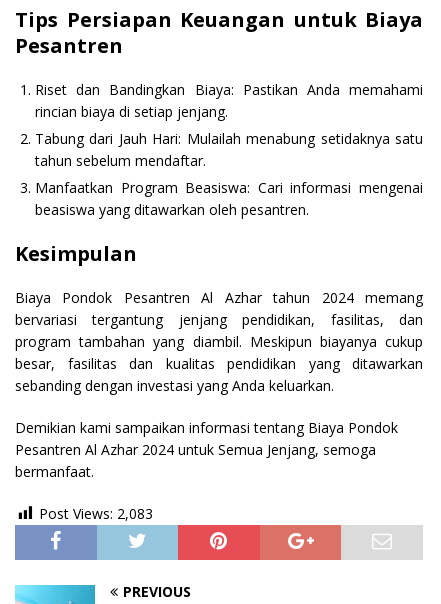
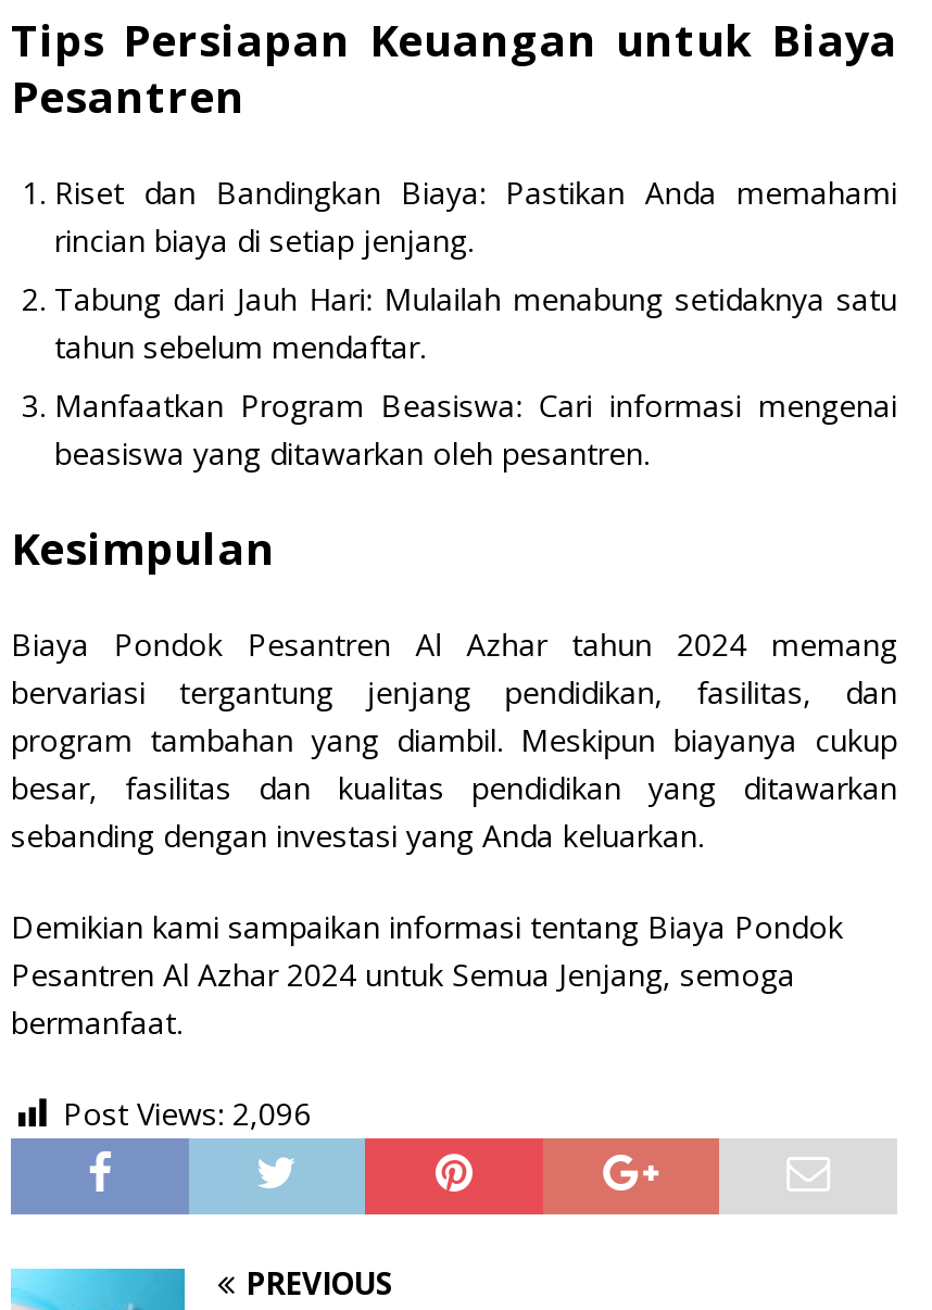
[39,504,153,523] Post Views: 2,083 -> [63,1093,311,1134] Post Views: 2,096

